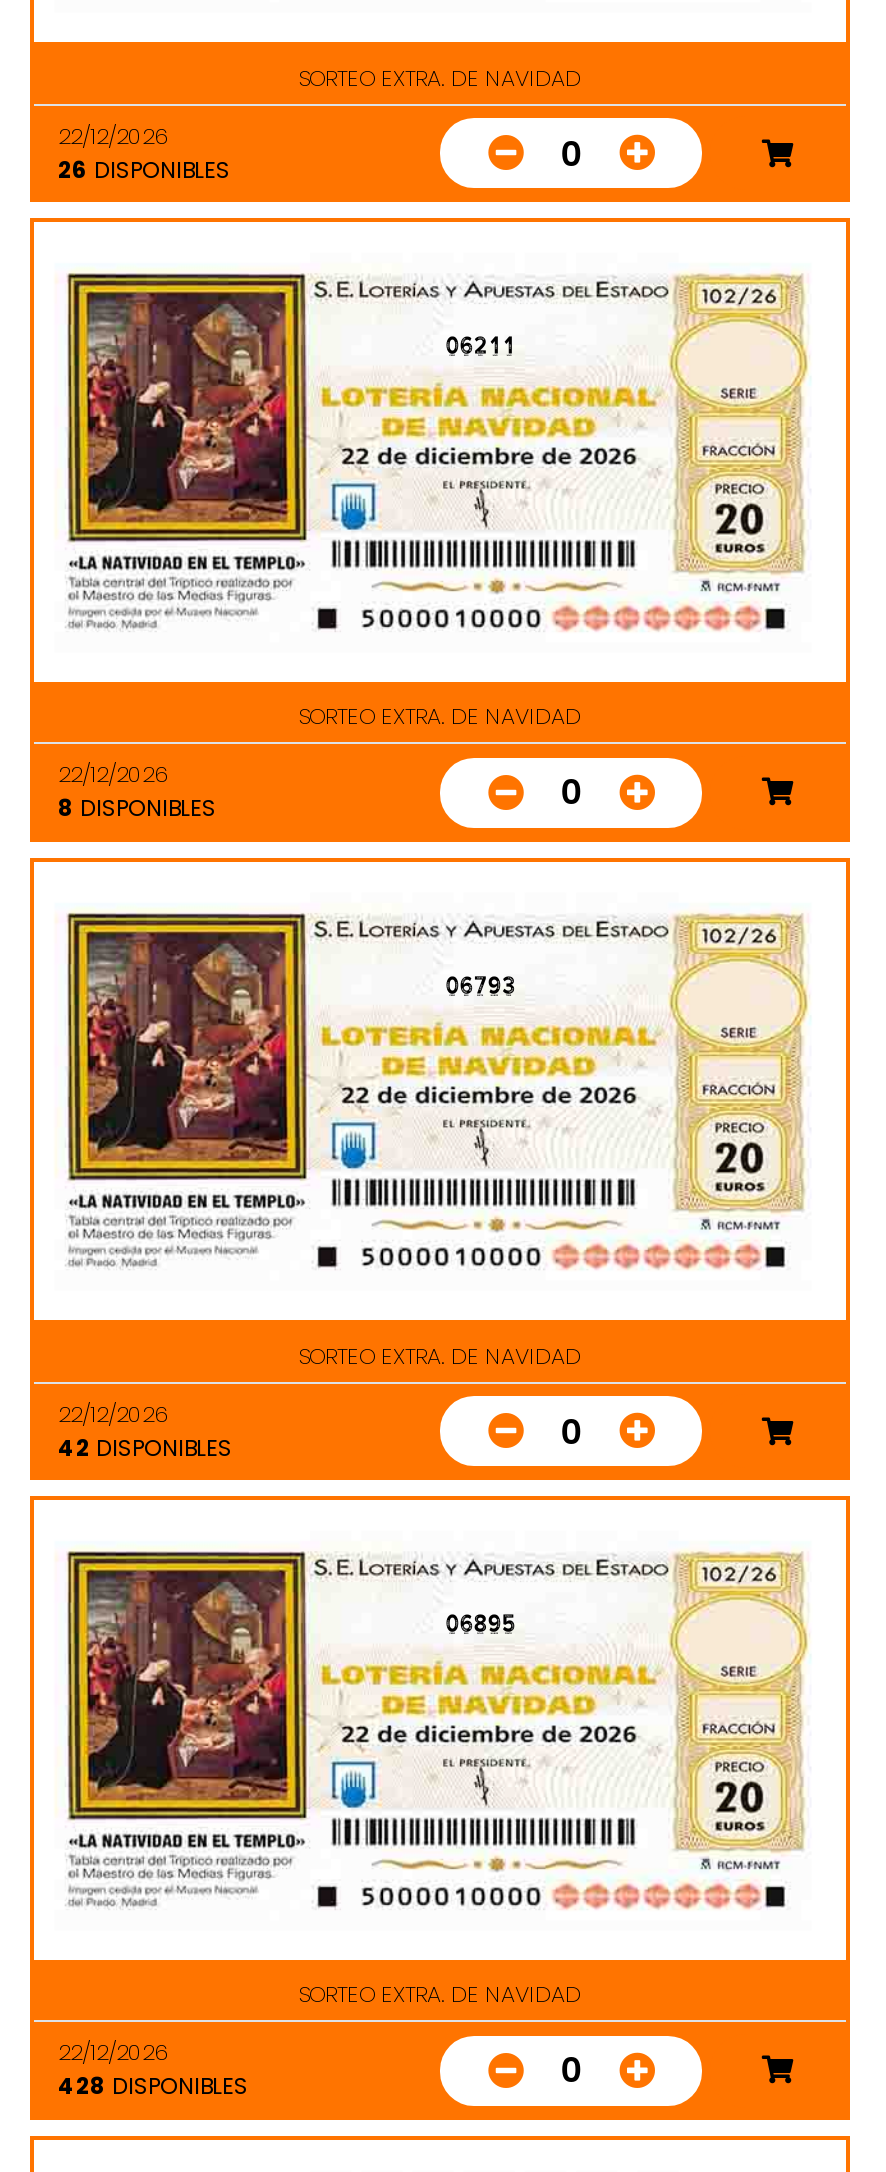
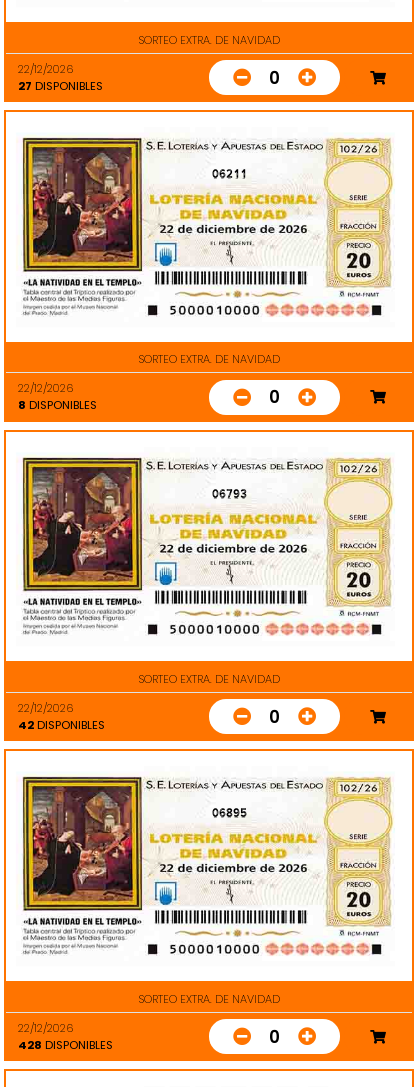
[58,154,230,186] 26 DISPONIBLES -> [18,78,103,94] 27 DISPONIBLES

